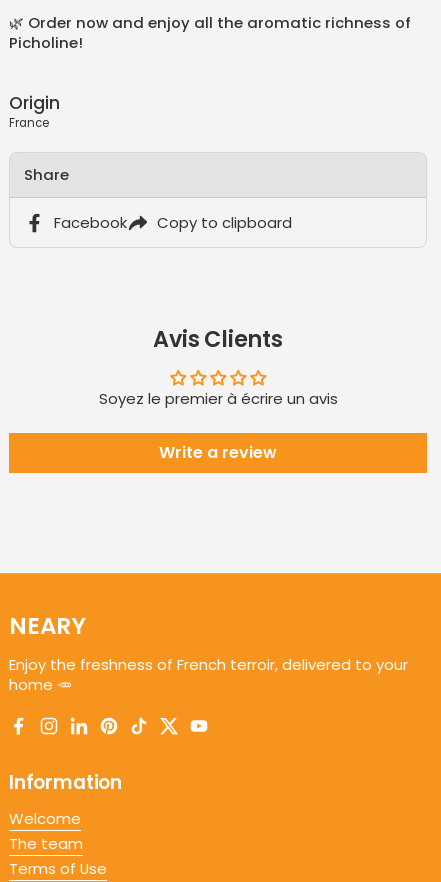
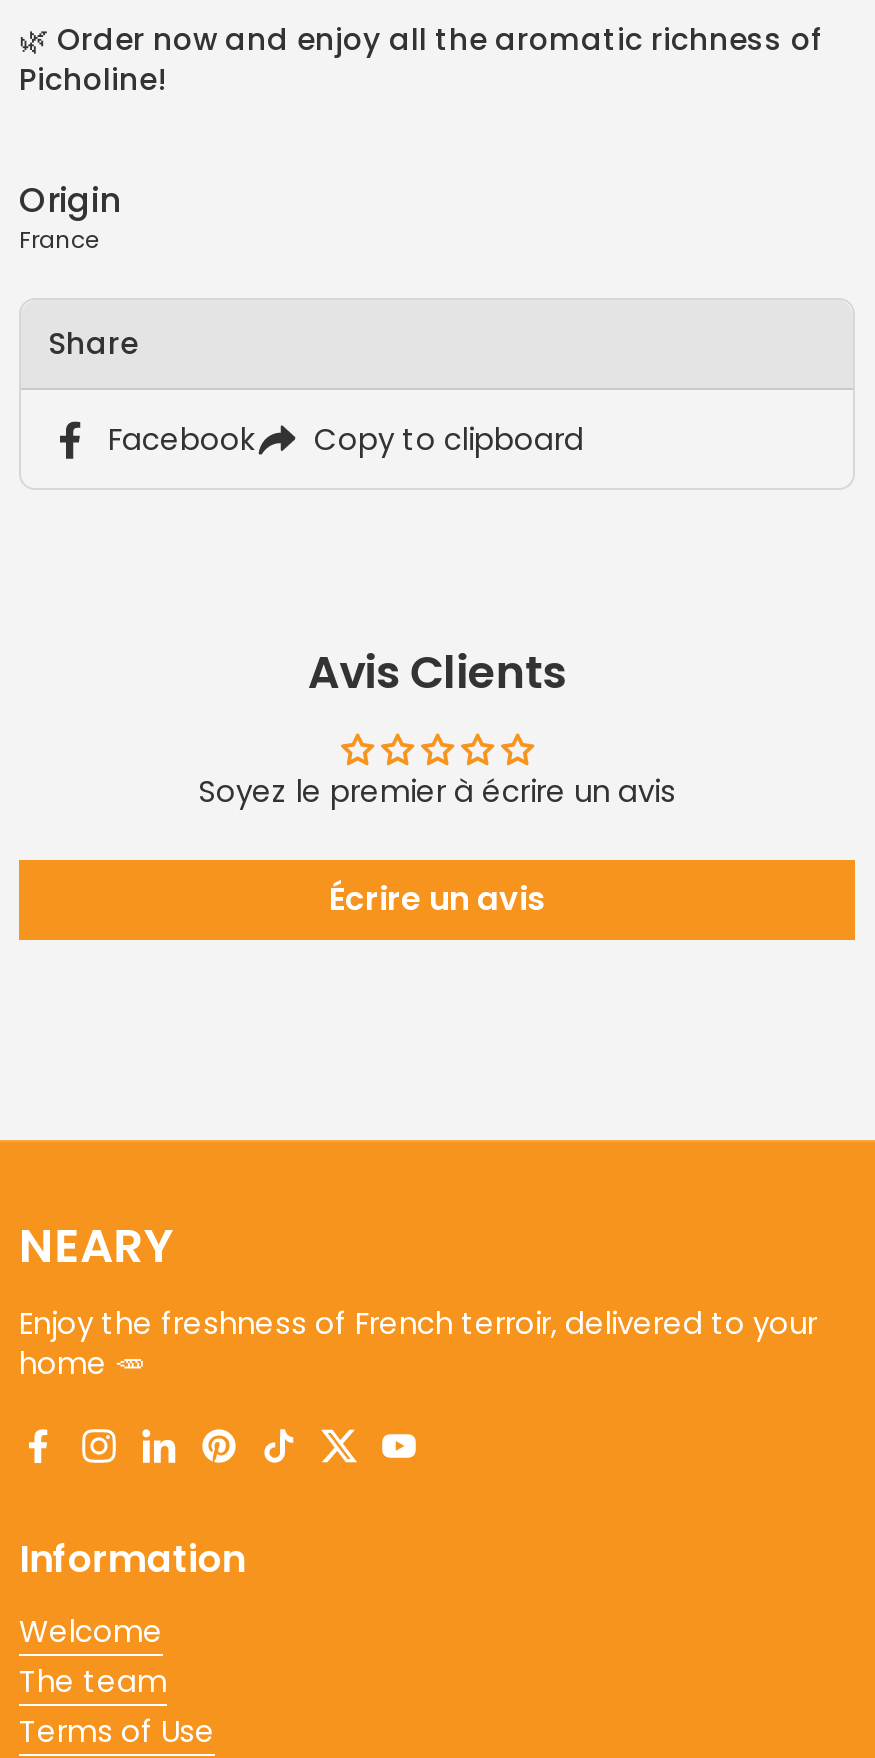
[159,441,277,464] Write a review -> [329,876,545,922] Écrire un avis

